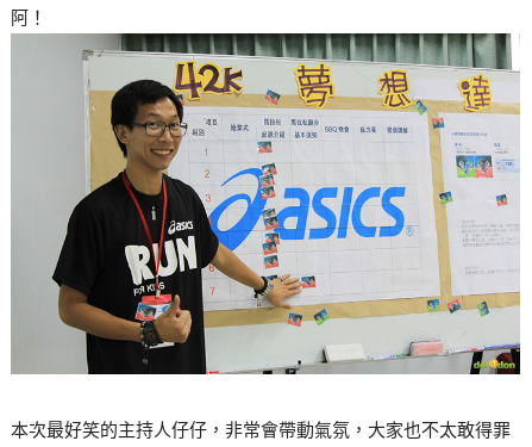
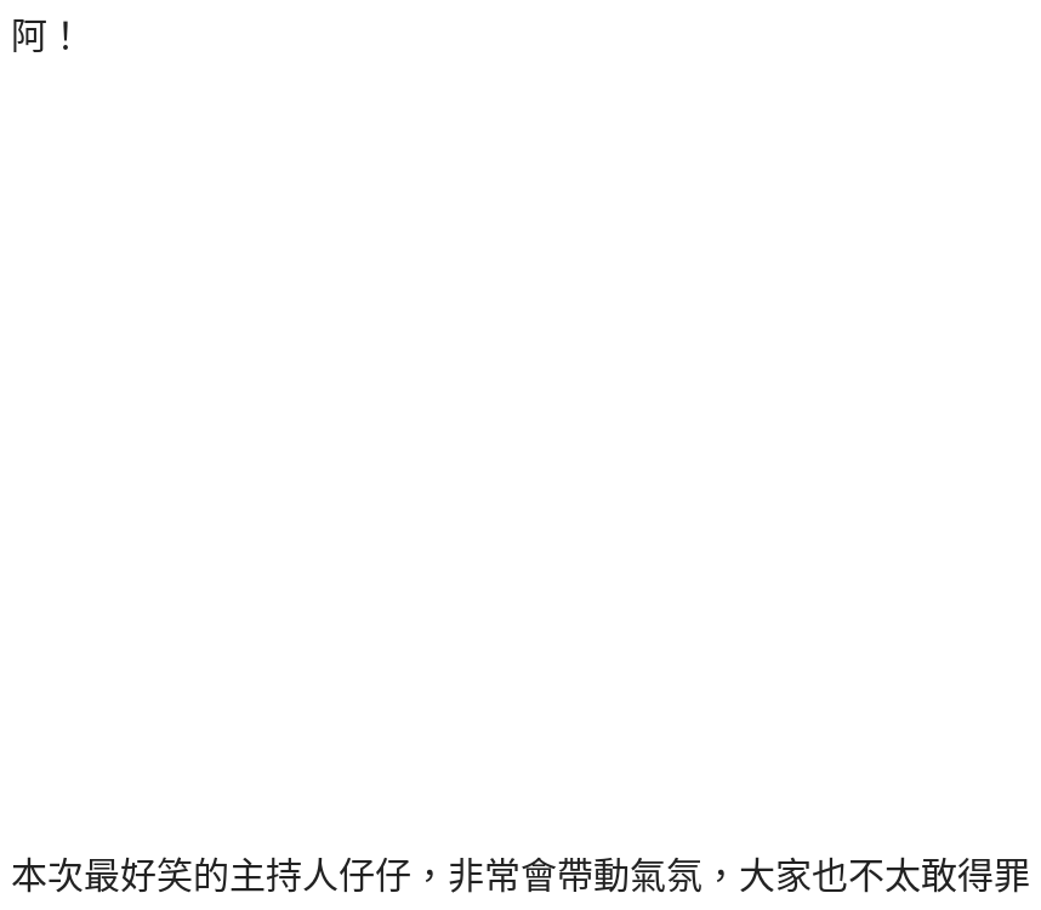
[11,32,521,375] [image] -> none

